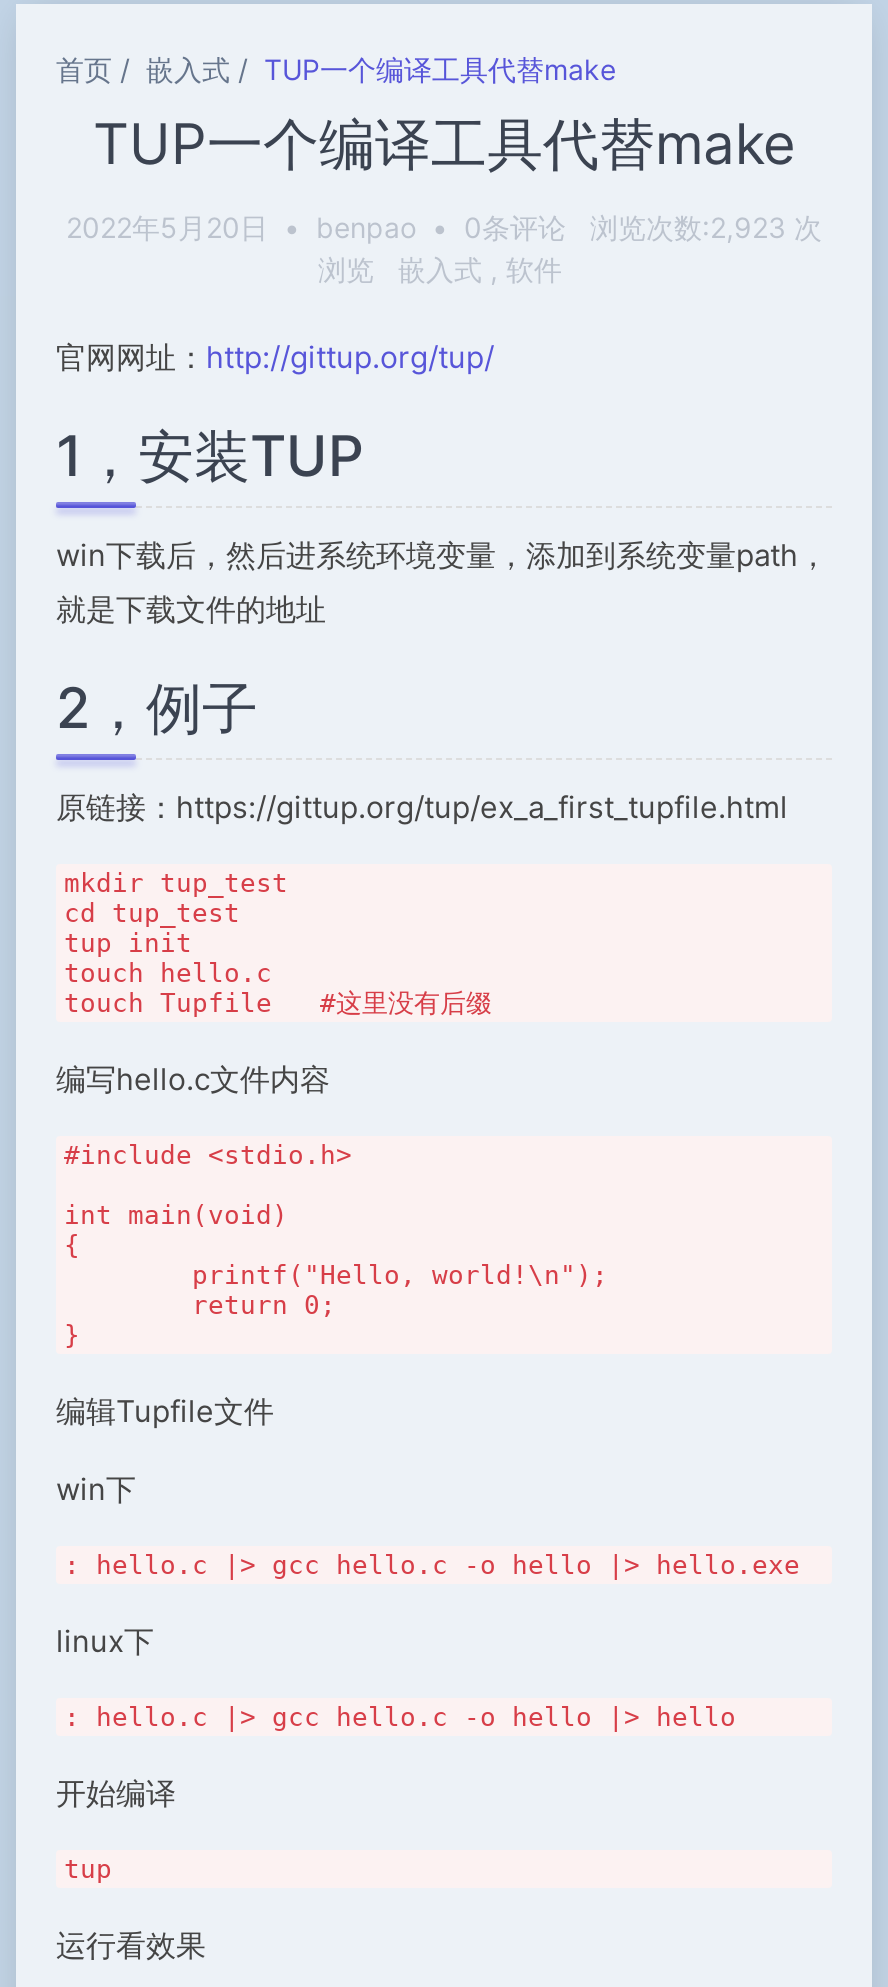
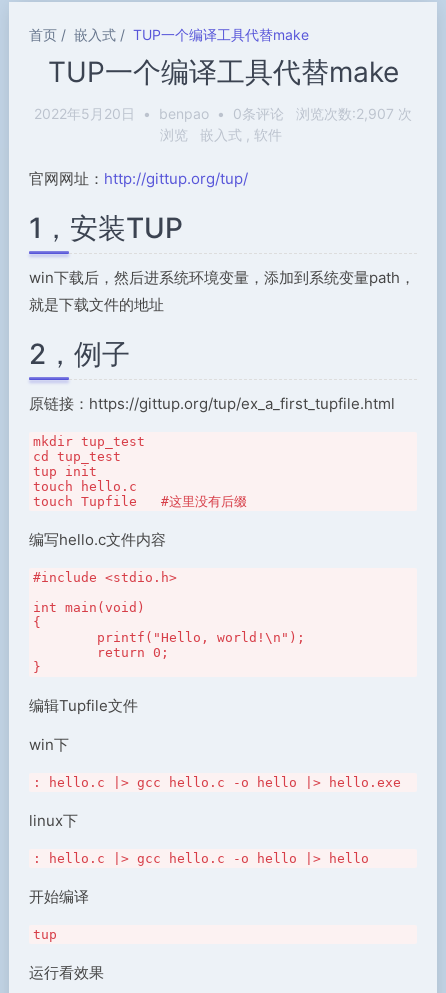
[66,210,822,244] 2022年5月20日 • benpao • 0条评论 浏览次数:2,923 次 -> [34,105,412,122] 2022年5月20日 • benpao • 0条评论 浏览次数:2,907 次

